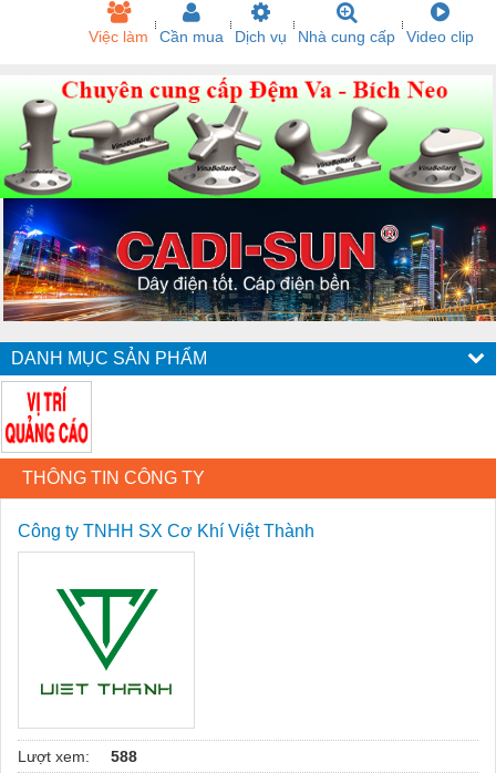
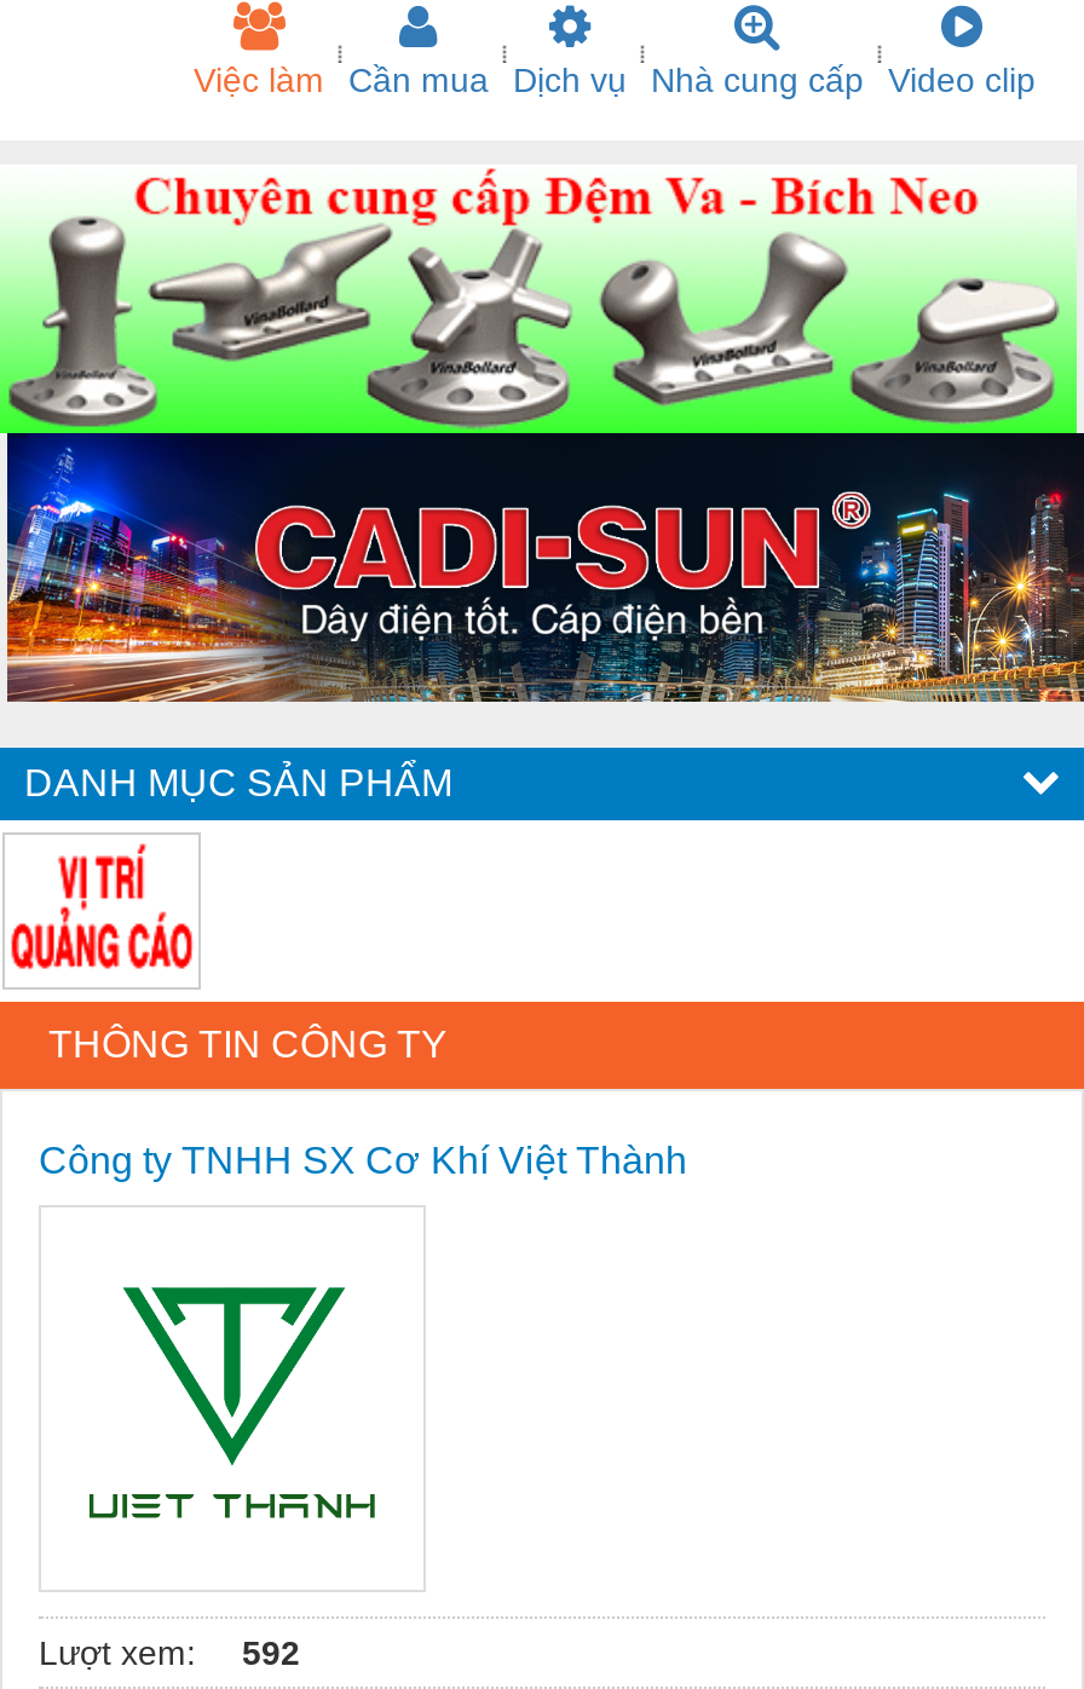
[18,747,137,765] Lượt xem: 588 -> [39,1633,300,1672] Lượt xem: 592

